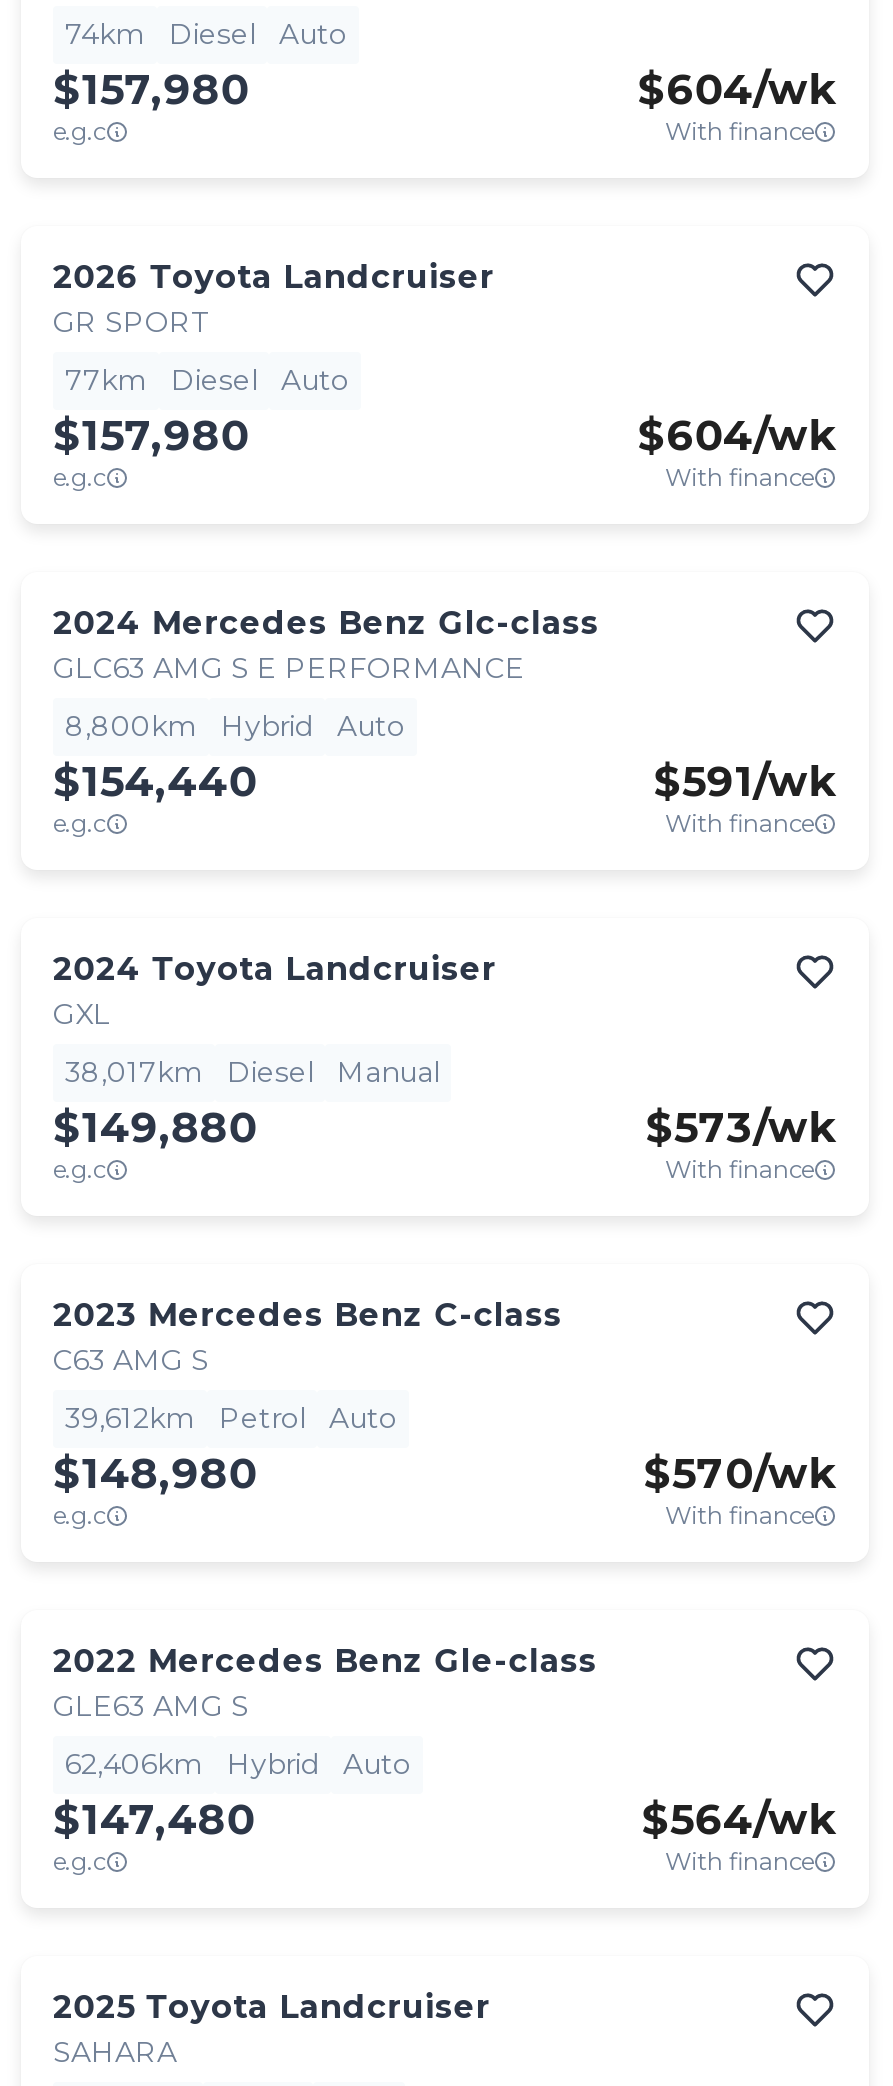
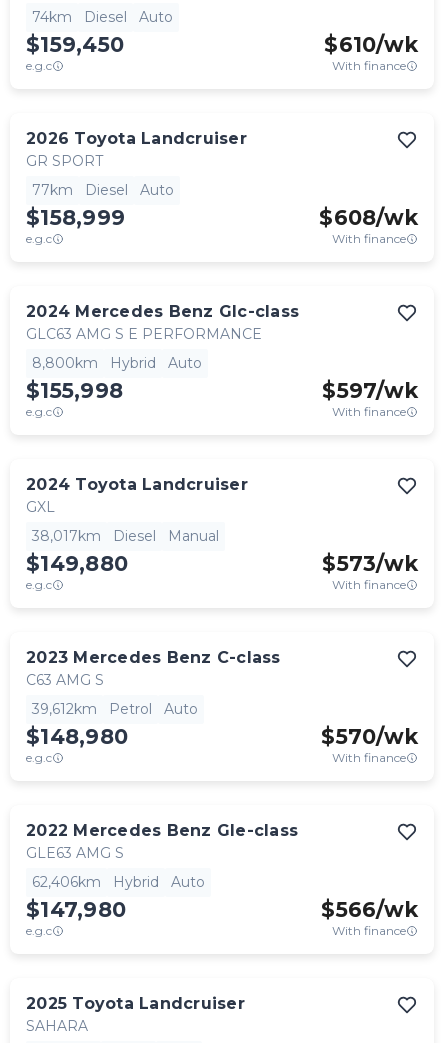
[53,64,249,114] $157,980 -> [26,32,124,57] $159,450
[637,64,837,114] $604/wk -> [324,32,418,57] $610/wk
[53,410,249,460] $157,980 -> [26,205,125,230] $158,999
[637,410,837,460] $604/wk -> [319,205,418,230] $608/wk
[53,756,257,806] $154,440 -> [26,378,123,403] $155,998
[653,756,837,806] $591/wk -> [322,378,418,403] $597/wk
[53,1794,255,1844] $147,480 -> [26,897,126,922] $147,980
[641,1794,837,1844] $564/wk -> [321,897,418,922] $566/wk

